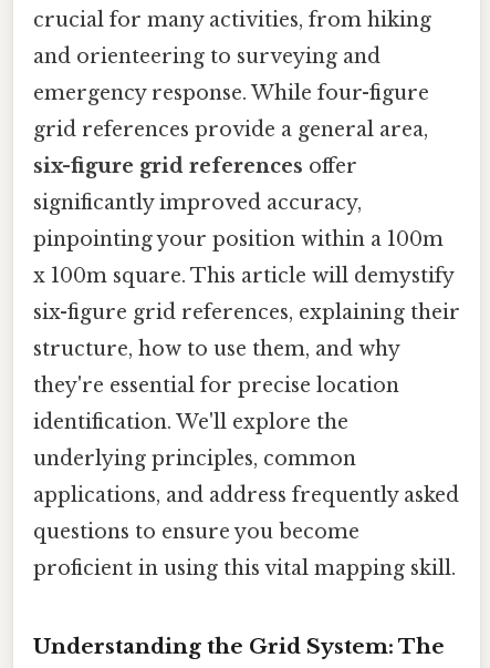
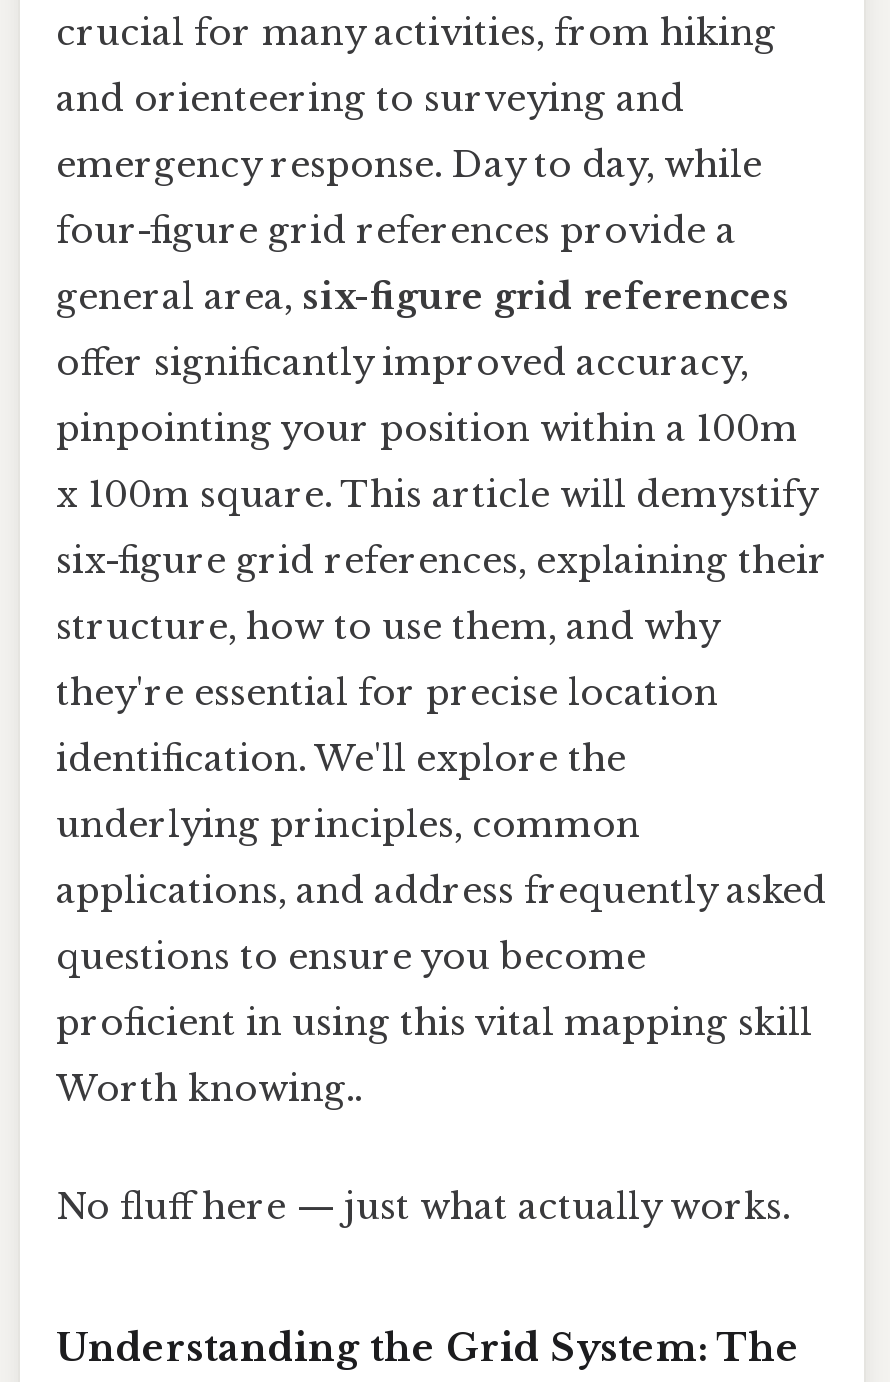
[33,81,429,105] emergency response. While four-figure -> [56,143,762,187] emergency response. Day to day, while
[33,117,428,142] grid references provide a general area, -> [56,209,736,253] four-figure grid references provide a
[33,154,357,178] six-figure grid references offer -> [56,275,790,319] general area, six-figure grid references
[33,190,362,215] significantly improved accuracy, -> [56,341,748,385] offer significantly improved accuracy,
[33,556,456,580] proficient in using this vital mapping skill. -> [56,1001,812,1229] proficient in using this vital mapping skill | Worth knowing.. | No fluff here — just what actually works.

